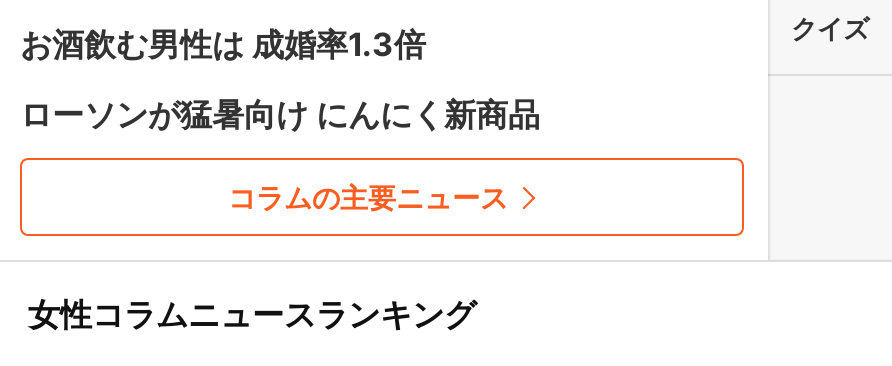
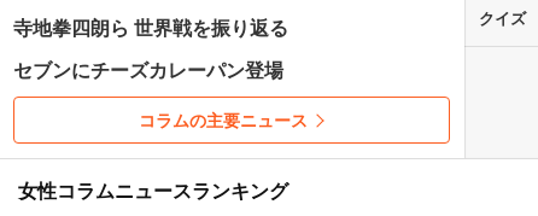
[20,24,426,64] お酒飲む男性は 成婚率1.3倍 -> [13,16,288,40] 寺地拳四朗ら 世界戦を振り返る
[20,94,540,134] ローソンが猛暑向け にんにく新商品 -> [13,58,283,82] セブンにチーズカレーパン登場

